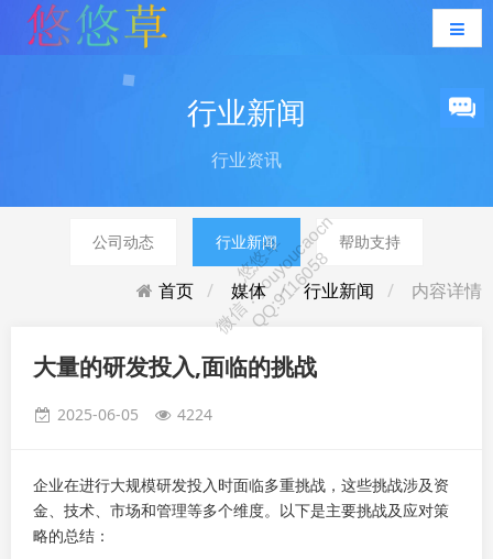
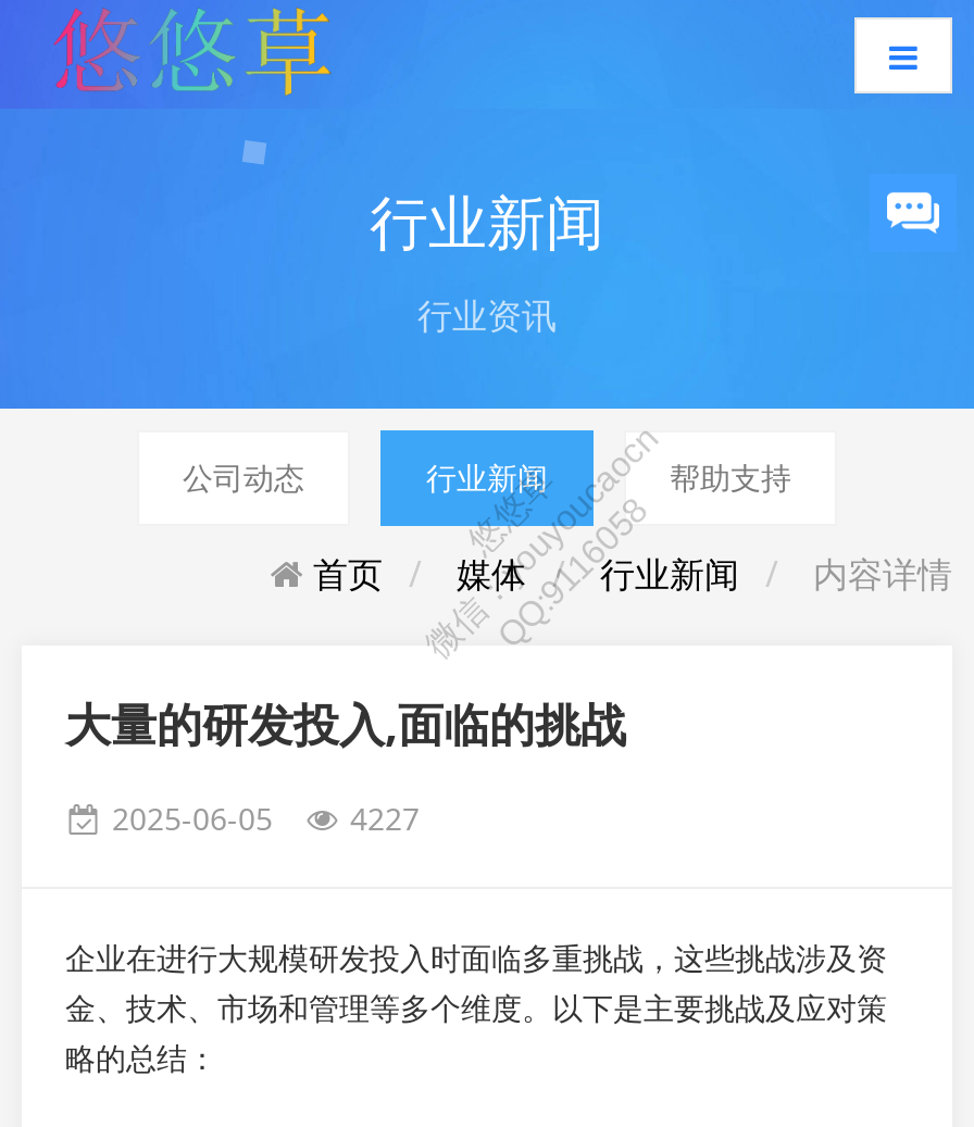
[57,404,212,425] 2025-06-05 4224 -> [112,798,420,839] 2025-06-05 4227

